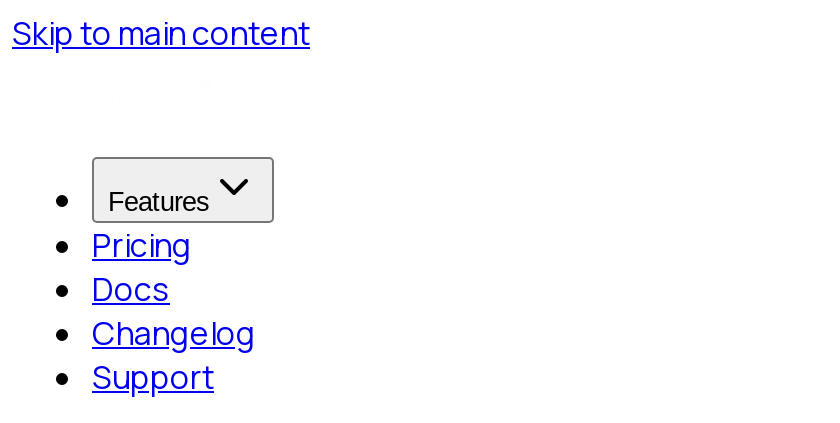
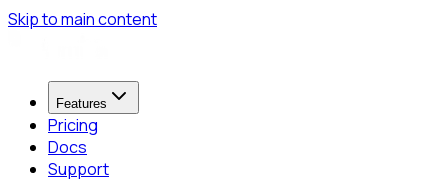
[92,311,256,355] Changelog -> none

